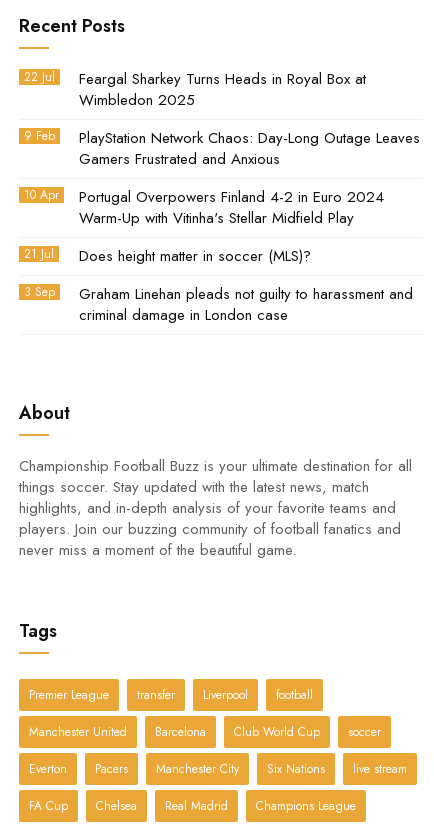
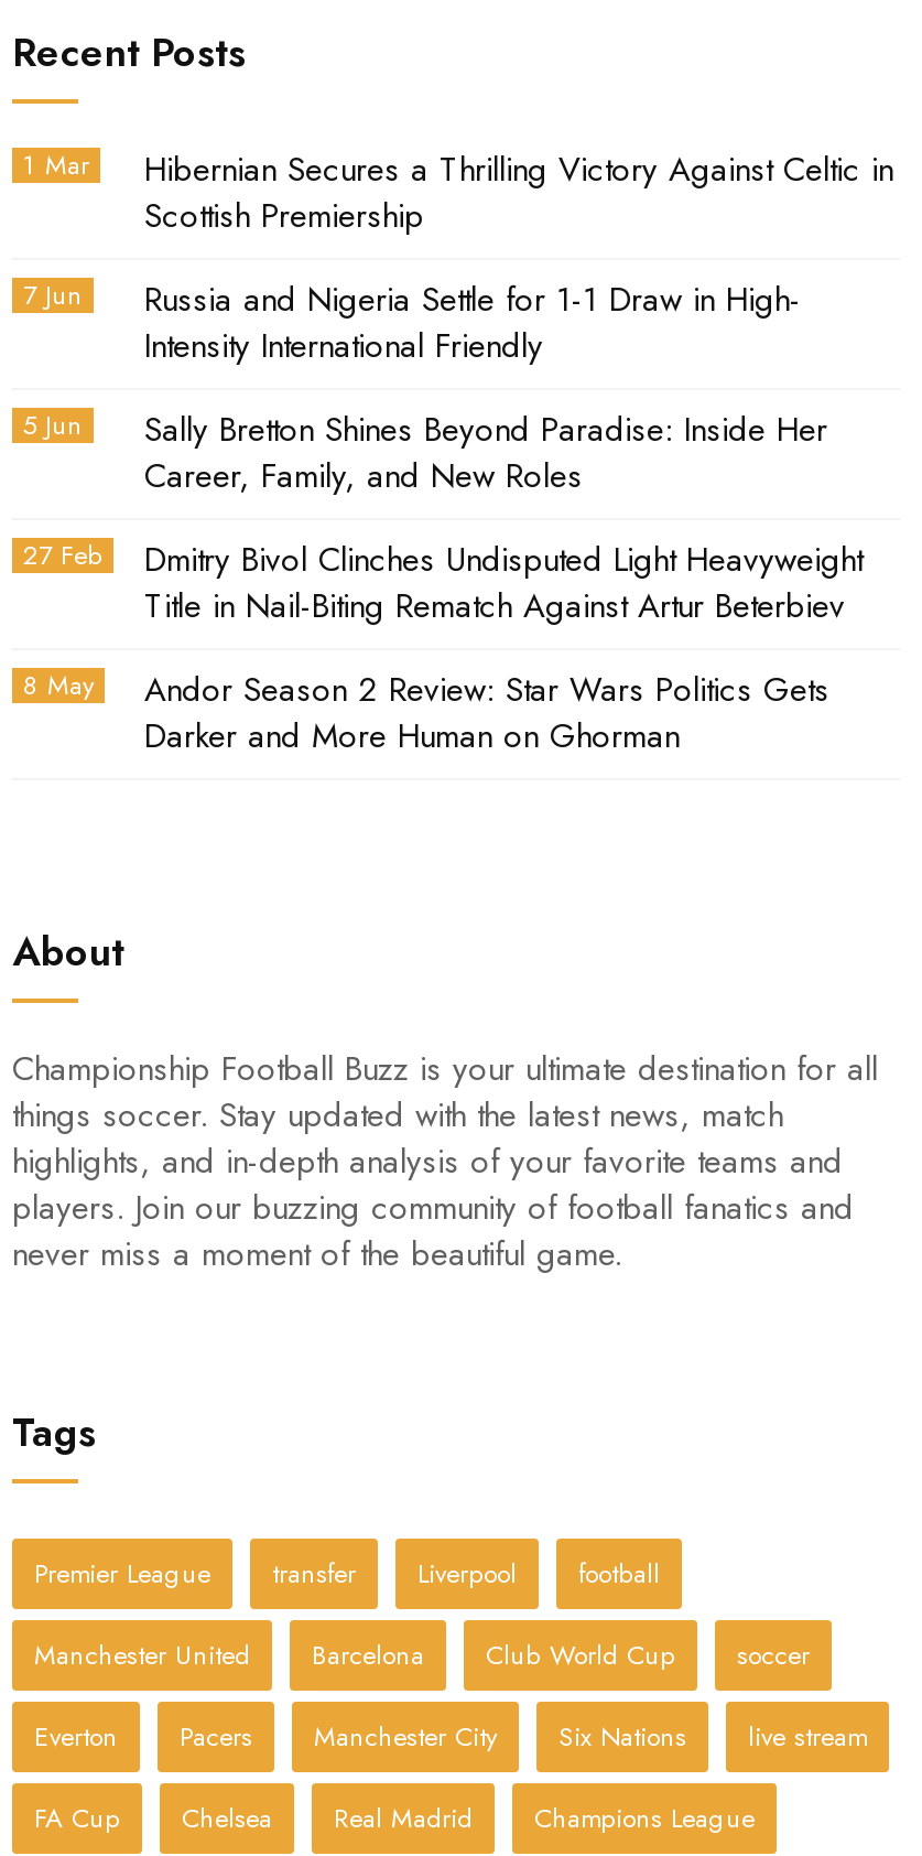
[24,68,366,111] 22 Jul | Feargal Sharkey Turns Heads in Royal Box at | Wimbledon 2025 -> [23,146,893,240] 1 Mar | Hibernian Secures a Thrilling Victory Against Celtic in | Scottish Premiership
[24,127,420,170] 9 Feb | PlayStation Network Chaos: Day-Long Outage Leaves | Gamers Frustrated and Anxious -> [23,276,801,371] 7 Jun | Russia and Nigeria Settle for 1-1 Draw in High- | Intensity International Friendly
[24,186,384,229] 10 Apr | Portugal Overpowers Finland 4-2 in Euro 2024 | Warm-Up with Vitinha's Stellar Midfield Play -> [23,406,827,501] 5 Jun | Sally Bretton Shines Beyond Paradise: Inside Her | Career, Family, and New Roles
[24,245,311,267] 21 Jul | Does height matter in soccer (MLS)? -> [23,536,863,631] 27 Feb | Dmitry Bivol Clinches Undisputed Light Heavyweight | Title in Nail-Biting Rematch Against Artur Beterbiev
[24,283,413,326] 3 Sep | Graham Linehan pleads not guilty to harassment and | criminal damage in London case -> [23,666,829,761] 8 May | Andor Season 2 Review: Star Wars Politics Gets | Darker and More Human on Ghorman

